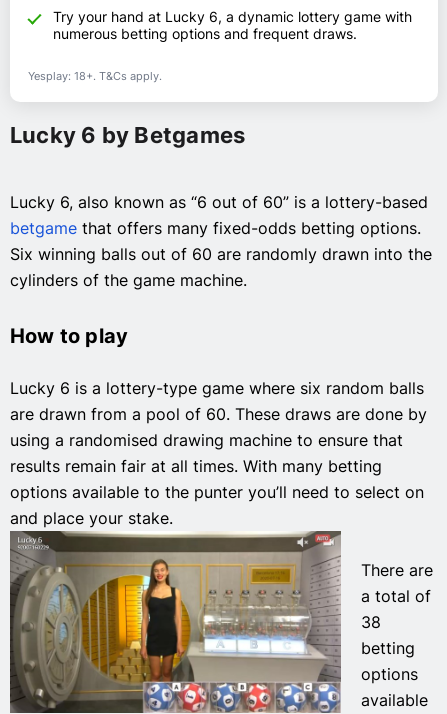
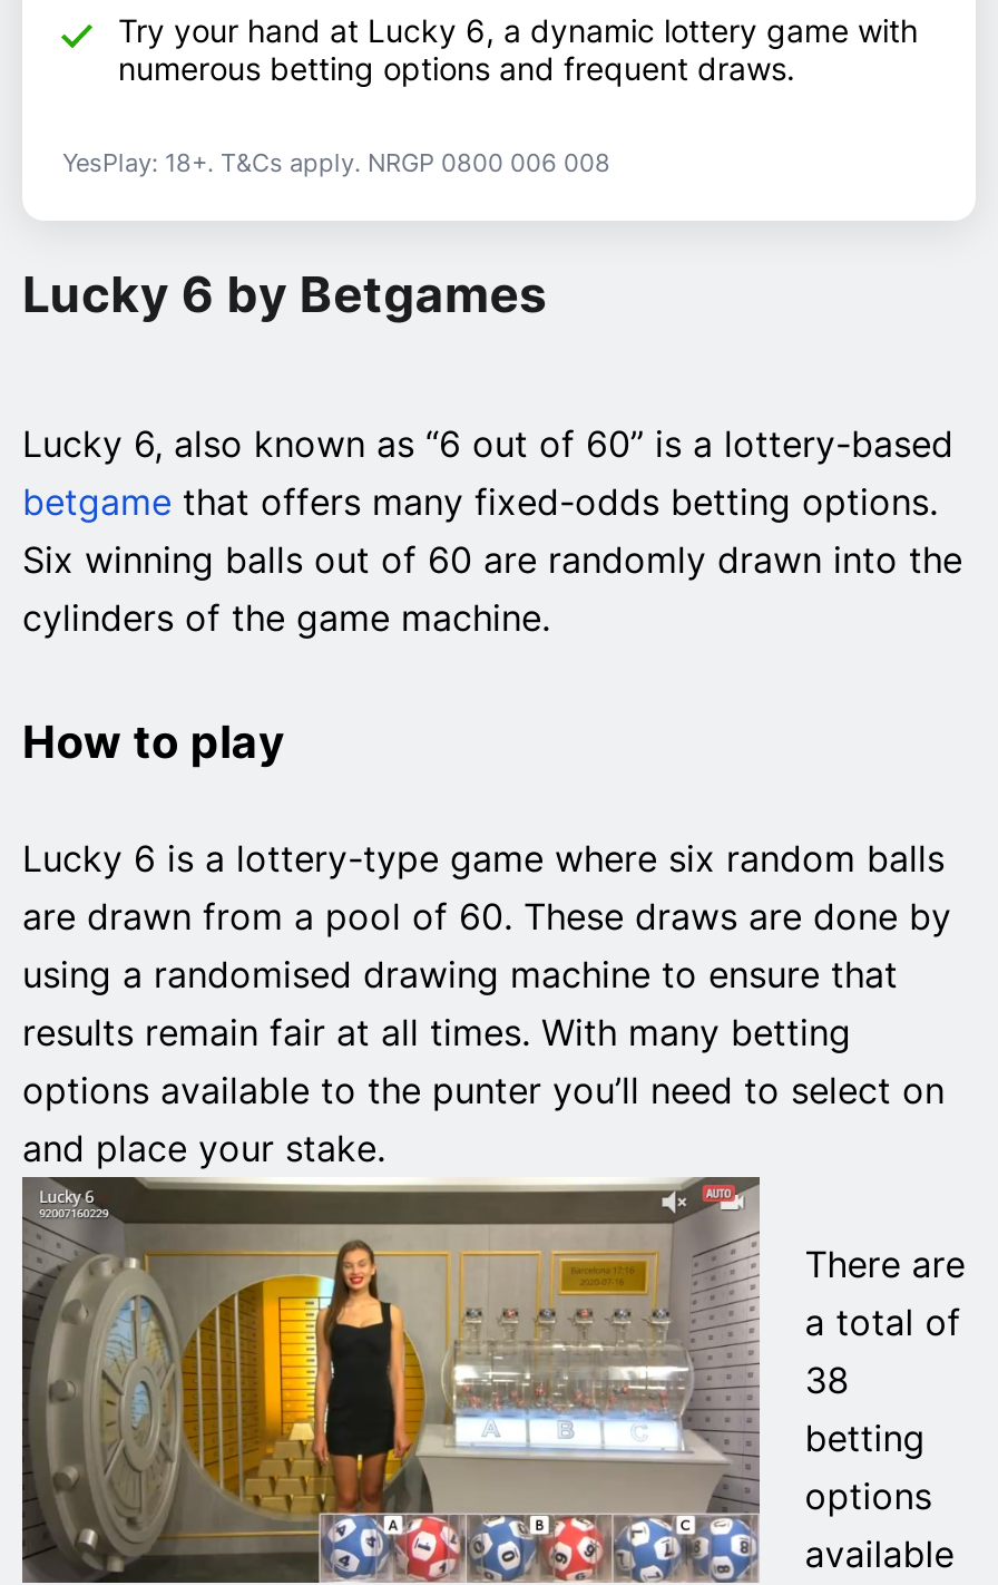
[28,69,162,83] Yesplay: 18+. T&Cs apply. -> [62,147,610,178] YesPlay: 18+. T&Cs apply. NRGP 0800 006 008

